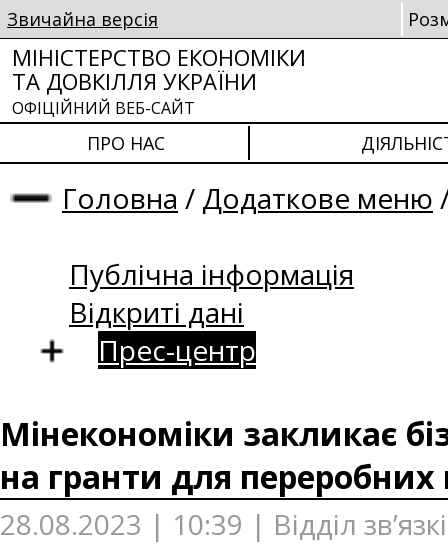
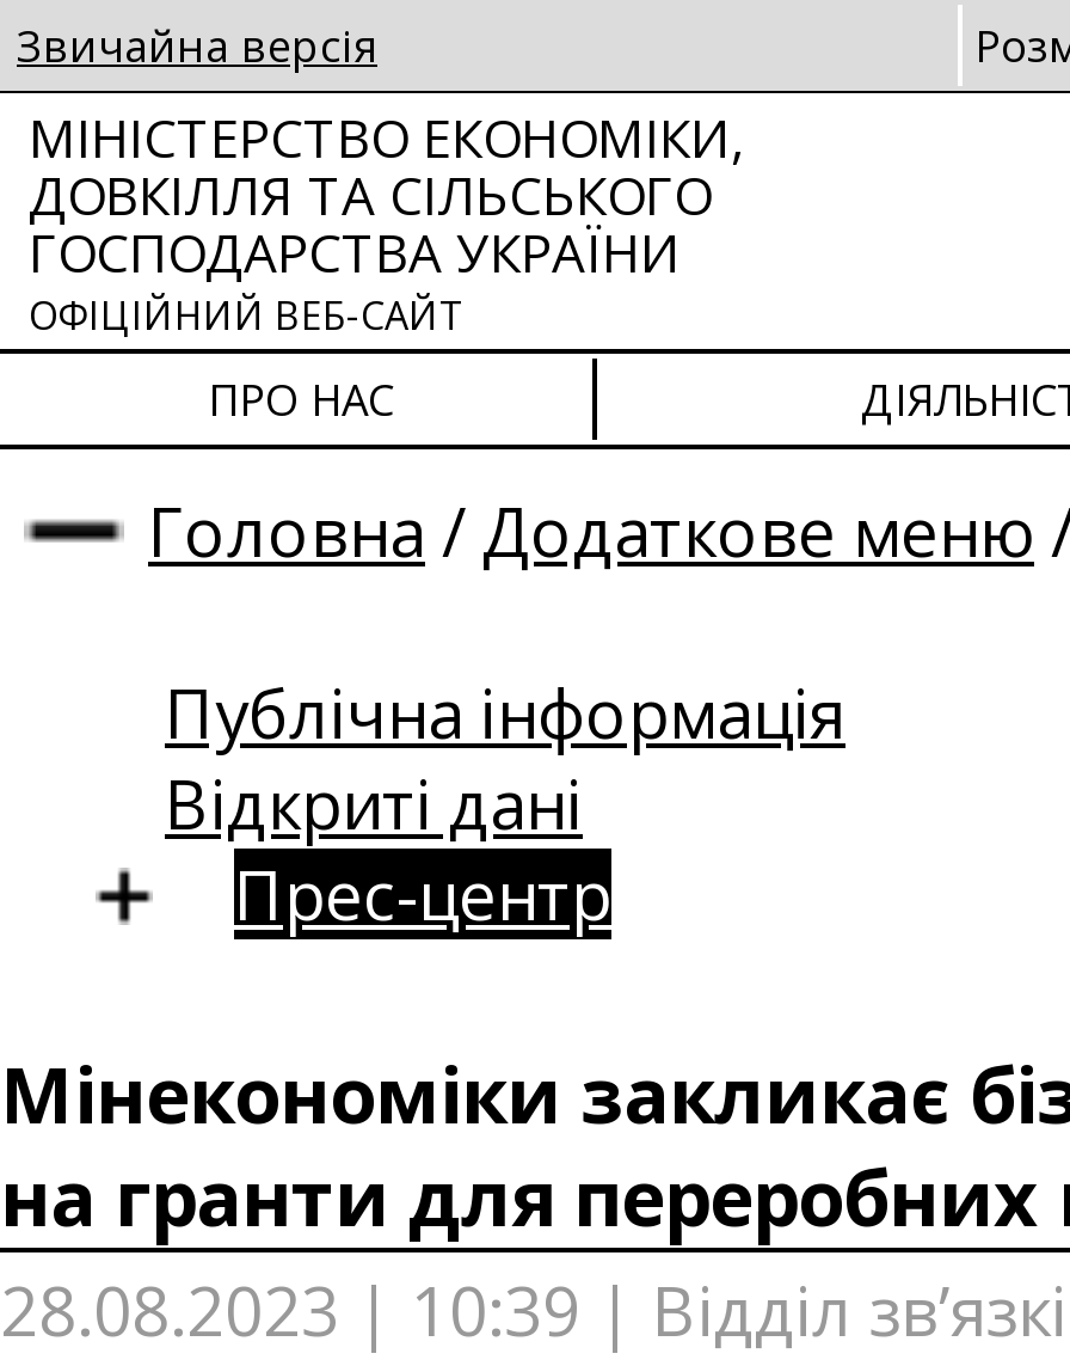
[12,42,306,96] МІНІСТЕРСТВО ЕКОНОМІКИ | ТА ДОВКІЛЛЯ УКРАЇНИ -> [29,100,745,287] МІНІСТЕРСТВО ЕКОНОМІКИ, | ДОВКІЛЛЯ ТА СІЛЬСЬКОГО | ГОСПОДАРСТВА УКРАЇНИ

